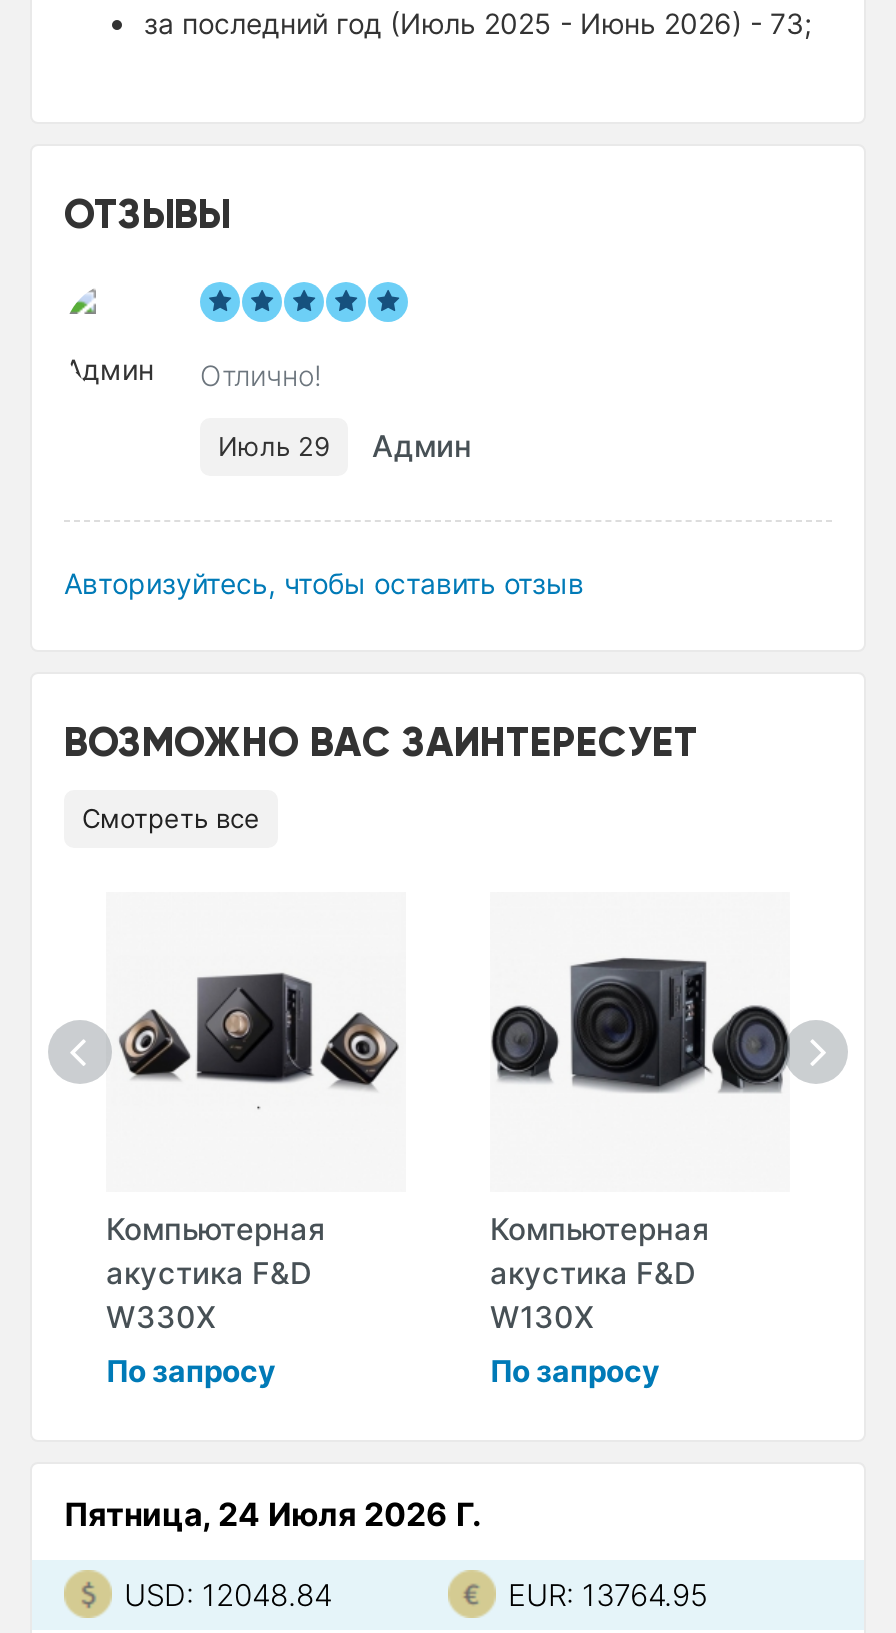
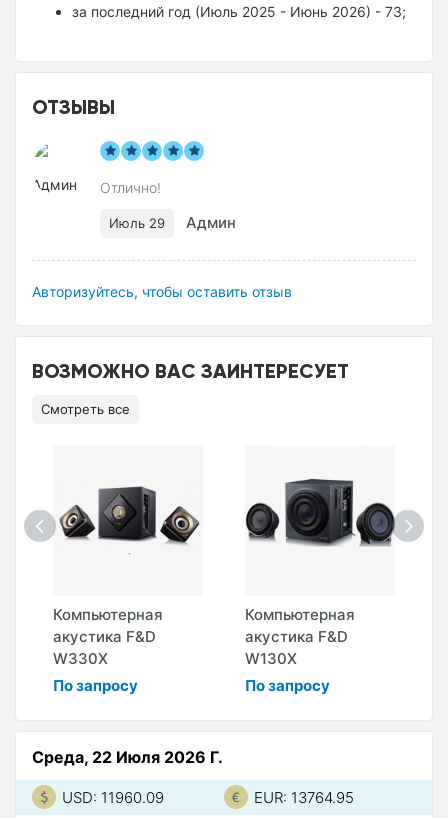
[64,1494,482,1534] Пятница, 24 Июля 2026 Г. -> [32,747,223,767] Среда, 22 Июля 2026 Г.
[124,1576,332,1614] USD: 12048.84 -> [62,788,164,807] USD: 11960.09

